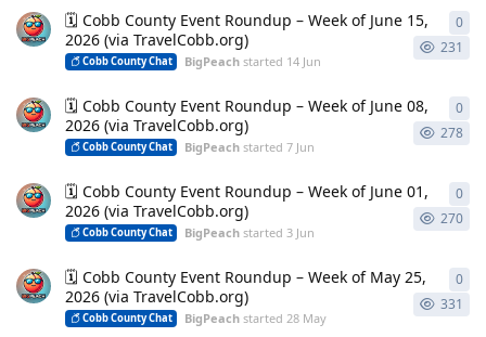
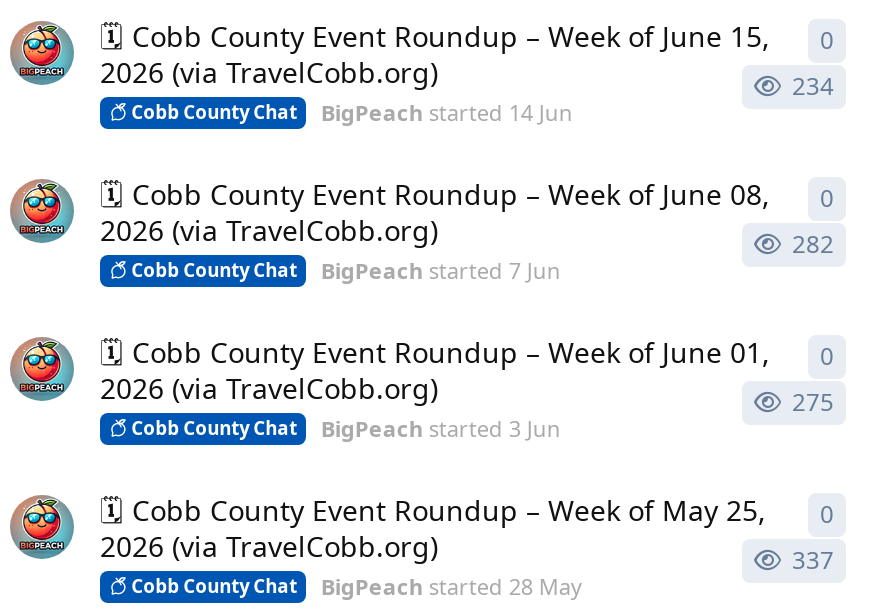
[440,38,463,56] 231 -> [792,69,834,103] 234
[440,124,463,142] 278 -> [792,227,834,261] 282
[440,209,463,228] 270 -> [792,385,834,419] 275
[440,295,463,313] 331 -> [792,543,834,577] 337

